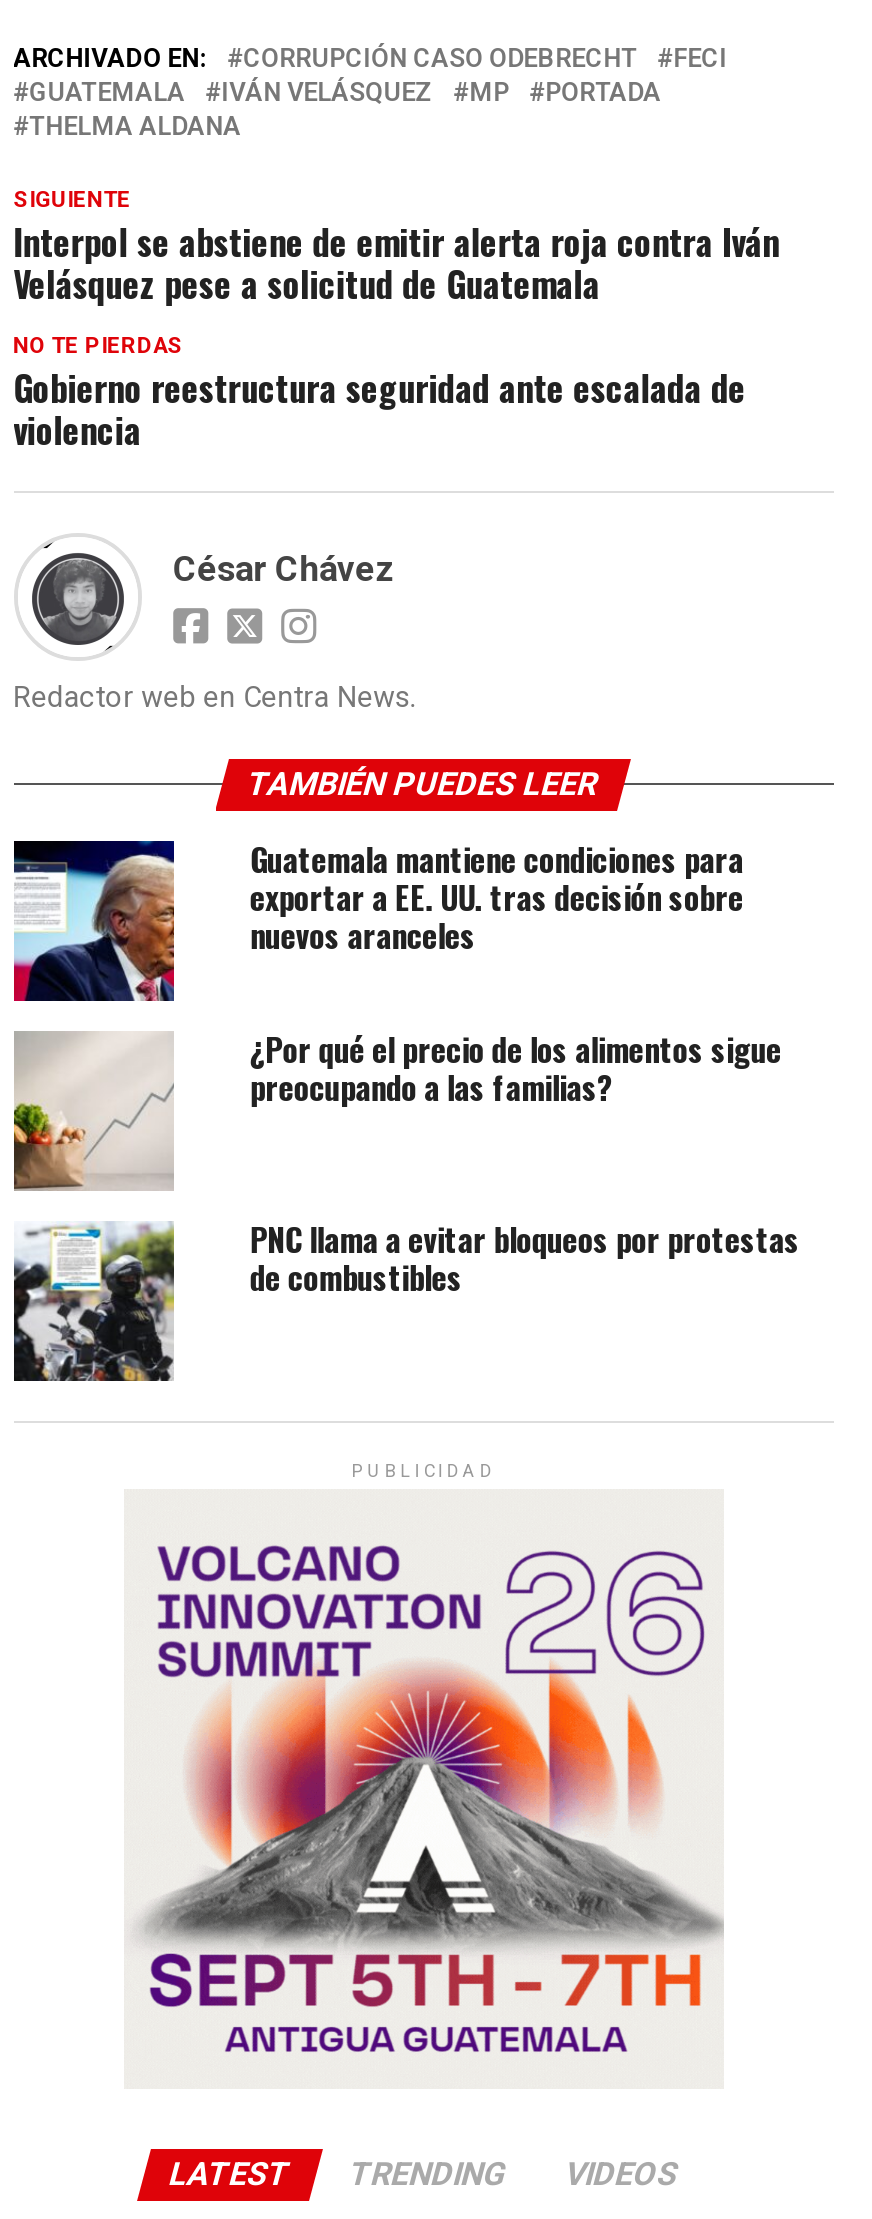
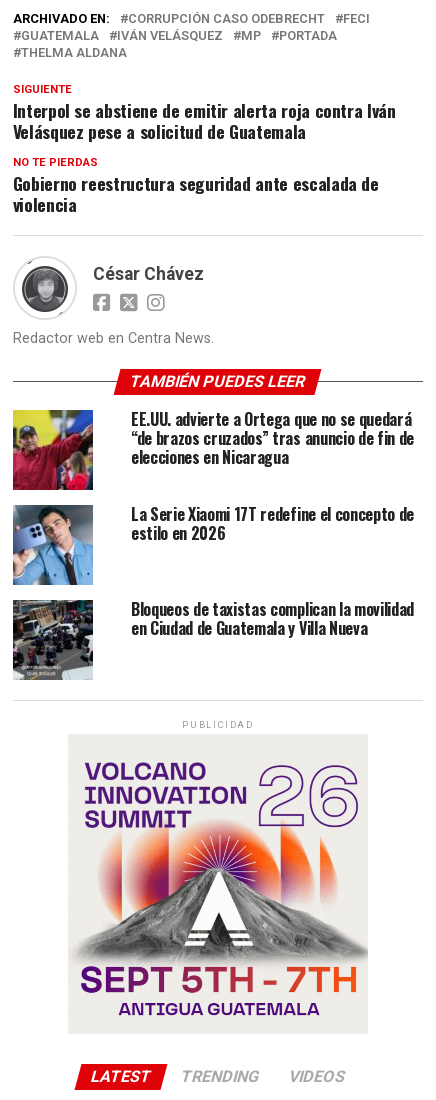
[12,836,743,1003] [image] | Guatemala mantiene condiciones para | exportar a EE. UU. tras decisión sobre | nuevos aranceles -> [12,407,414,491] [image] | EE.UU. advierte a Ortega que no se quedará | “de brazos cruzados” tras anuncio de fin de | elecciones en Nicaragua
[12,1026,782,1191] [image] | ¿Por qué el precio de los alimentos sigue | preocupando a las familias? -> [12,502,414,586] [image] | La Serie Xiaomi 17T redefine el concepto de | estilo en 2026
[12,1216,800,1383] [image] | PNC llama a evitar bloqueos por protestas | de combustibles -> [12,597,414,680] [image] | Bloqueos de taxistas complican la movilidad | en Ciudad de Guatemala y Villa Nueva

